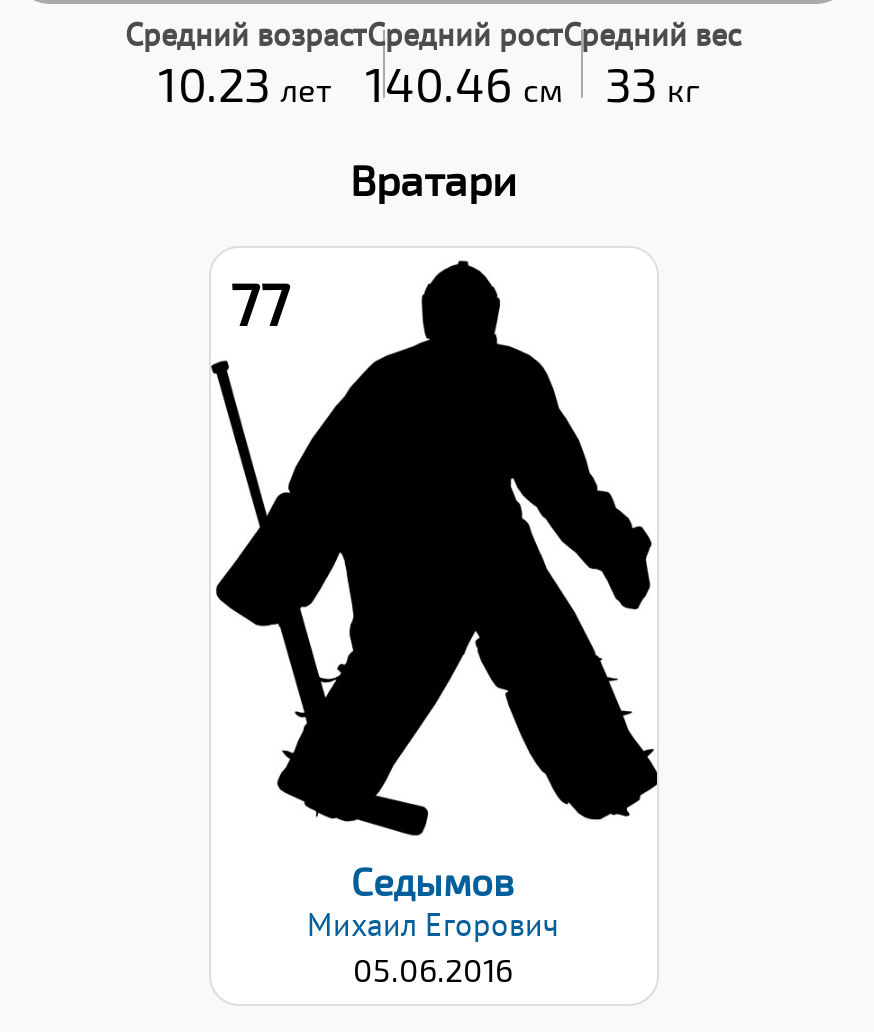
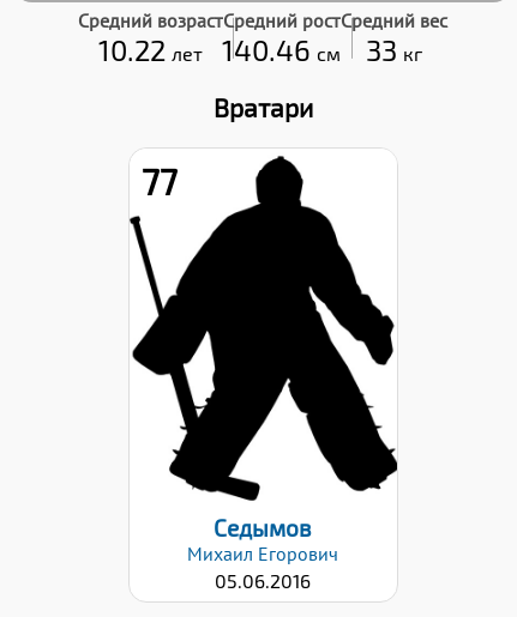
[158,54,699,112] 10.23 лет 140.46 см 33 кг -> [98,32,422,67] 10.22 лет 140.46 см 33 кг

